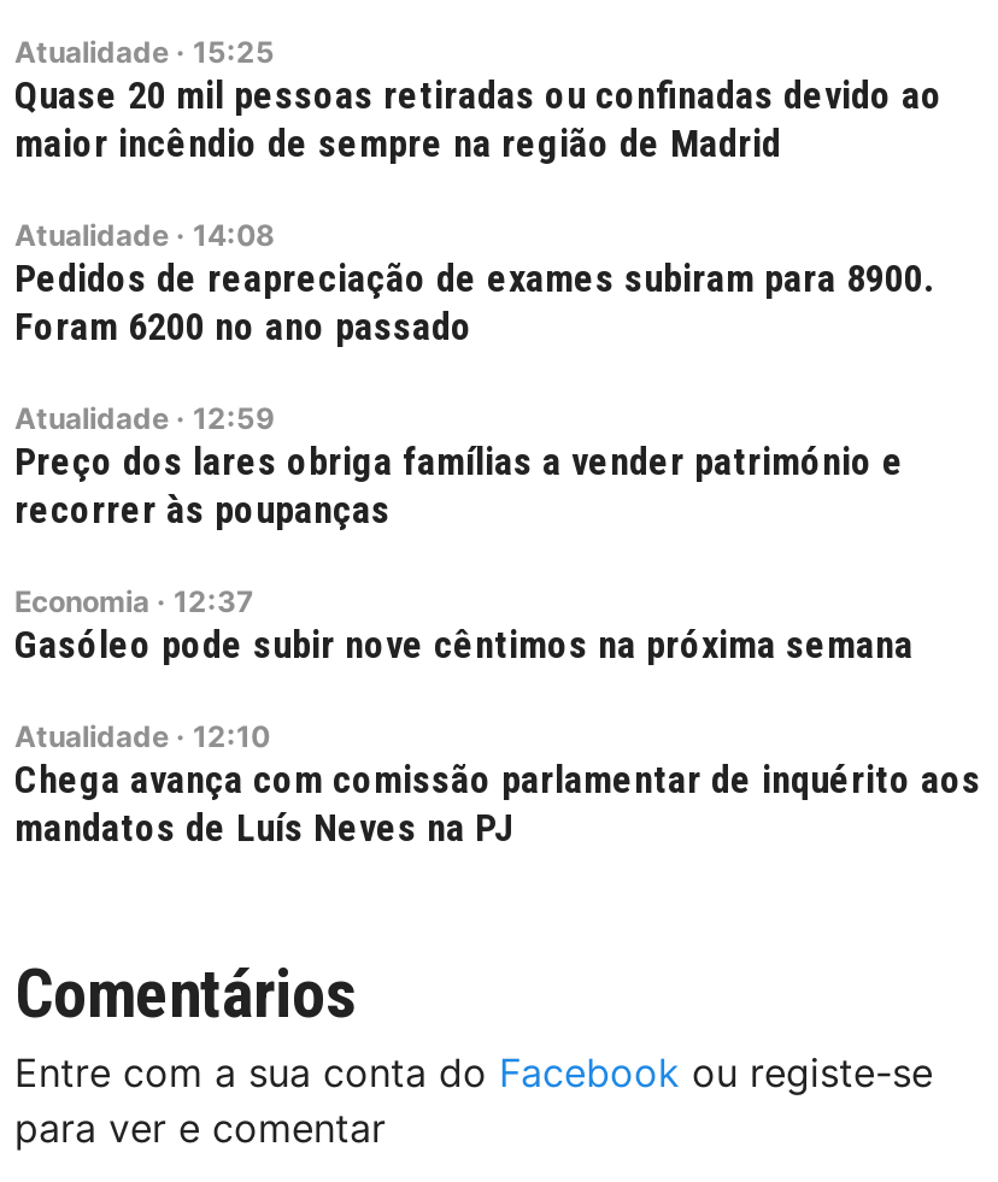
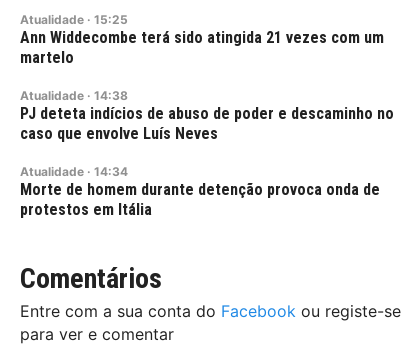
[14,72,981,851] Quase 20 mil pessoas retiradas ou confinadas devido ao | maior incêndio de sempre na região de Madrid | Atualidade · 14:08 | Pedidos de reapreciação de exames subiram para 8900. | Foram 6200 no ano passado | Atualidade · 12:59 | Preço dos lares obriga famílias a vender património e | recorrer às poupanças | Economia · 12:37 | Gasóleo pode subir nove cêntimos na próxima semana | Atualidade · 12:10 | Chega avança com comissão parlamentar de inquérito aos | mandatos de Luís Neves na PJ -> [20,28,394,219] Ann Widdecombe terá sido atingida 21 vezes com um | martelo | Atualidade · 14:38 | PJ deteta indícios de abuso de poder e descaminho no | caso que envolve Luís Neves | Atualidade · 14:34 | Morte de homem durante detenção provoca onda de | protestos em Itália

